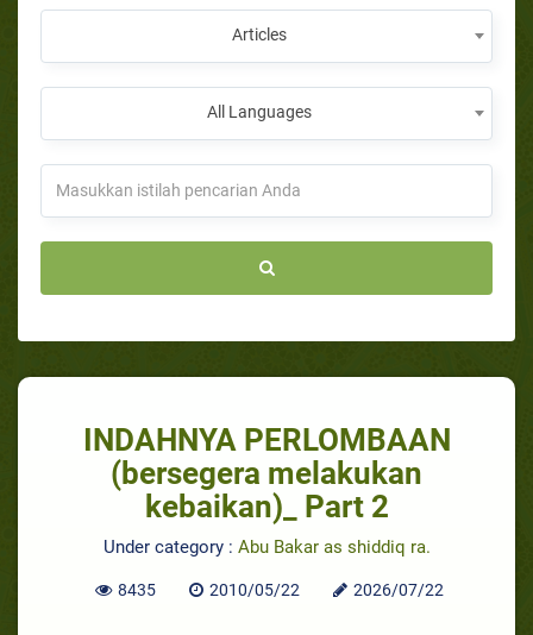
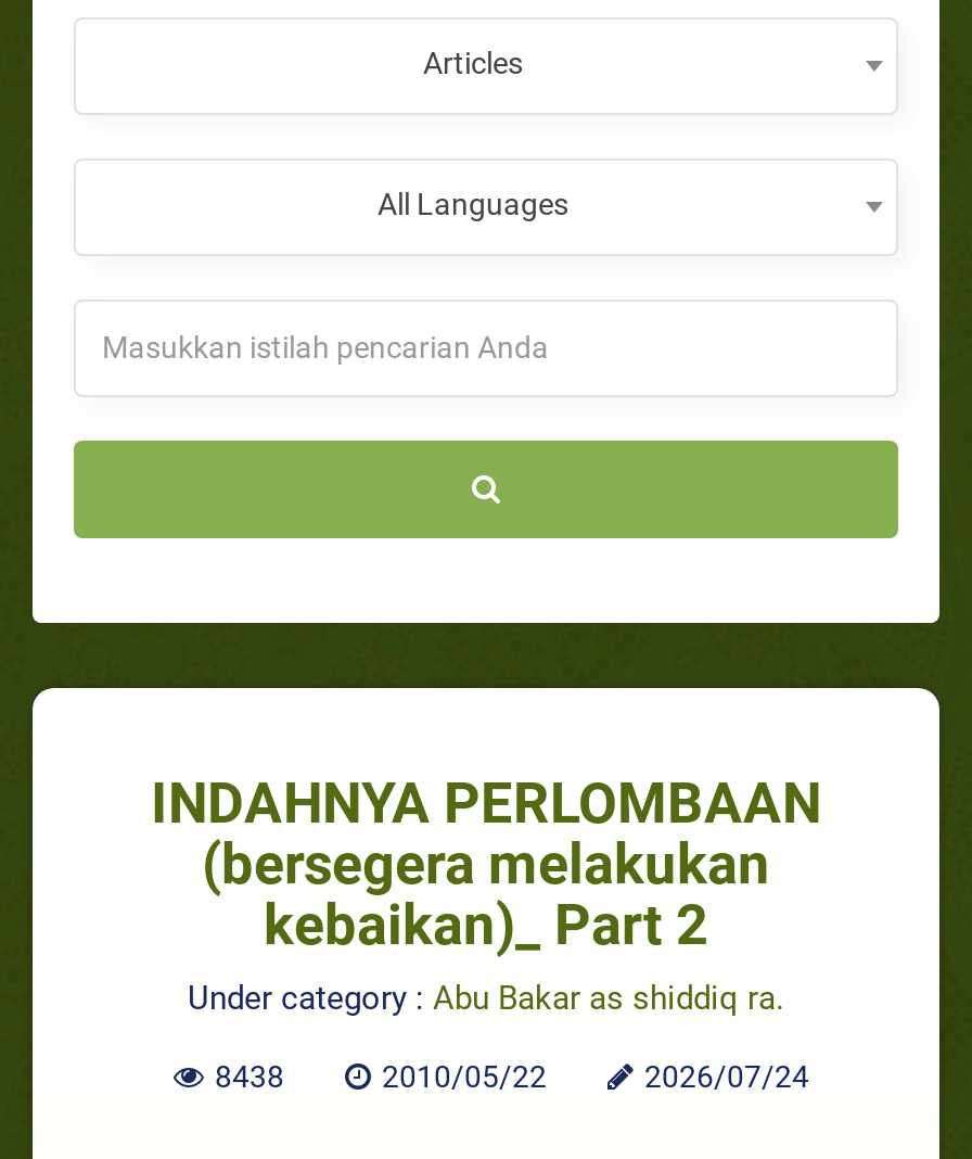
[118,580,156,599] 8435 -> [215,1059,284,1093] 8438
[353,580,444,599] 2026/07/22 -> [644,1059,809,1093] 2026/07/24

